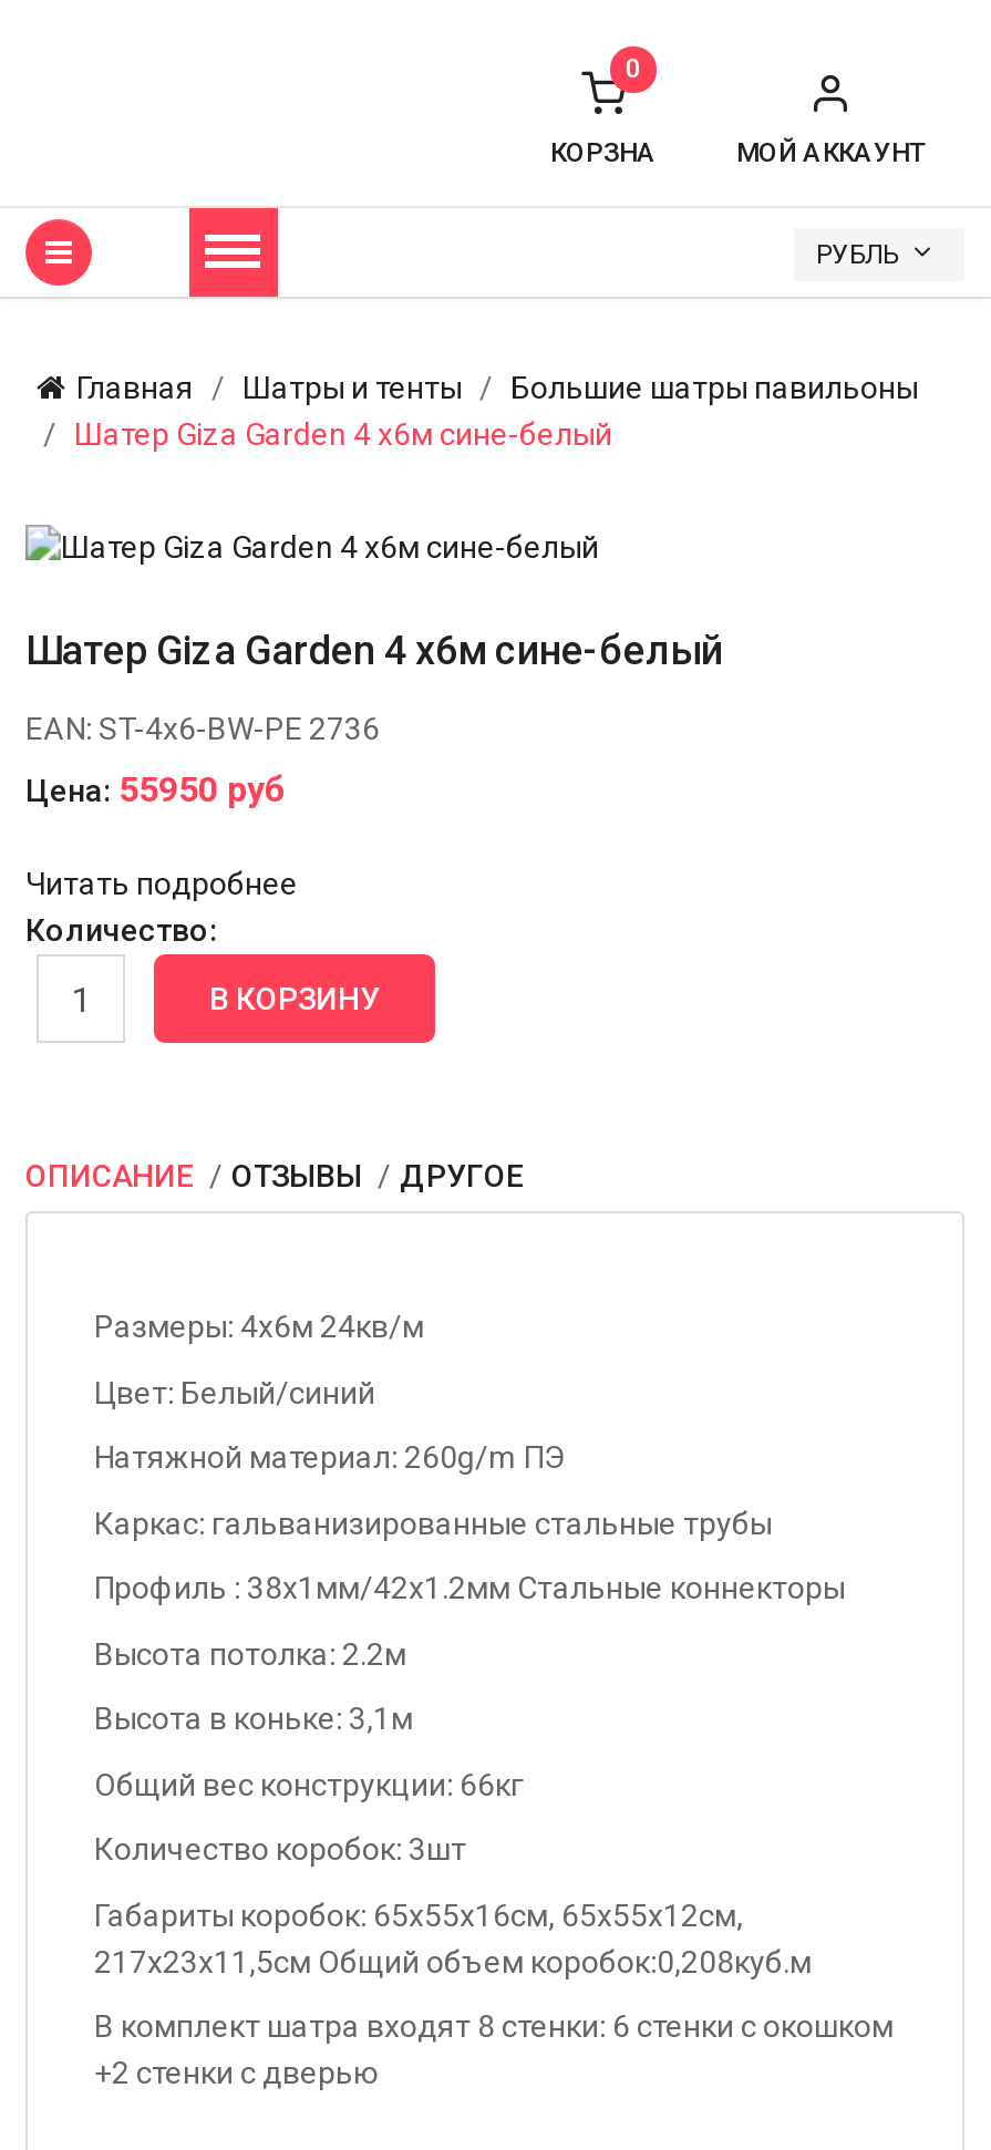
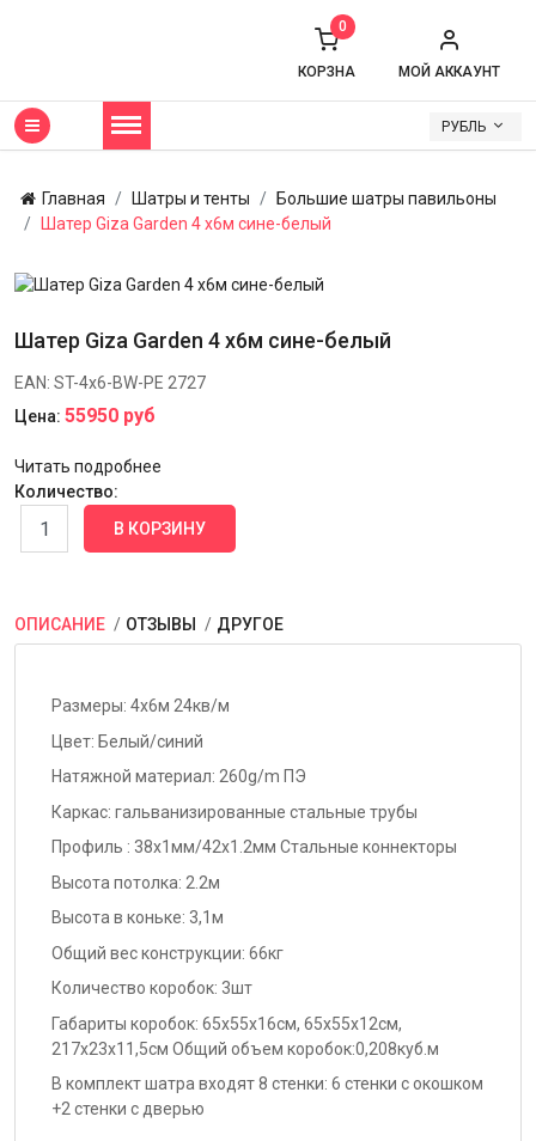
[25,711,380,747] EAN: ST-4x6-BW-PE 2736 -> [14,373,206,393] EAN: ST-4x6-BW-PE 2727

